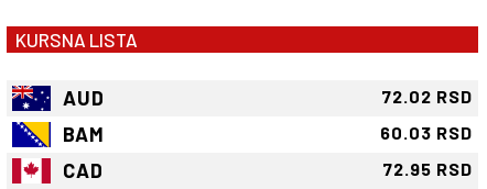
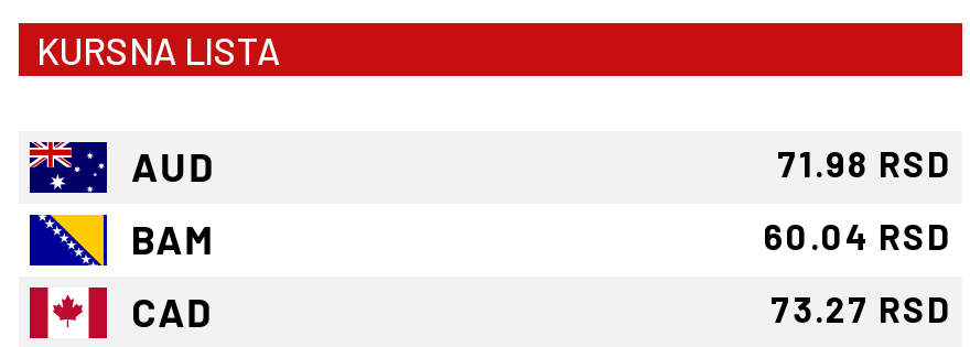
[381,85,473,106] 72.02 RSD -> [777,142,951,184] 71.98 RSD
[380,122,473,143] 60.03 RSD -> [764,214,951,256] 60.04 RSD
[382,158,473,179] 72.95 RSD -> [770,287,951,329] 73.27 RSD

